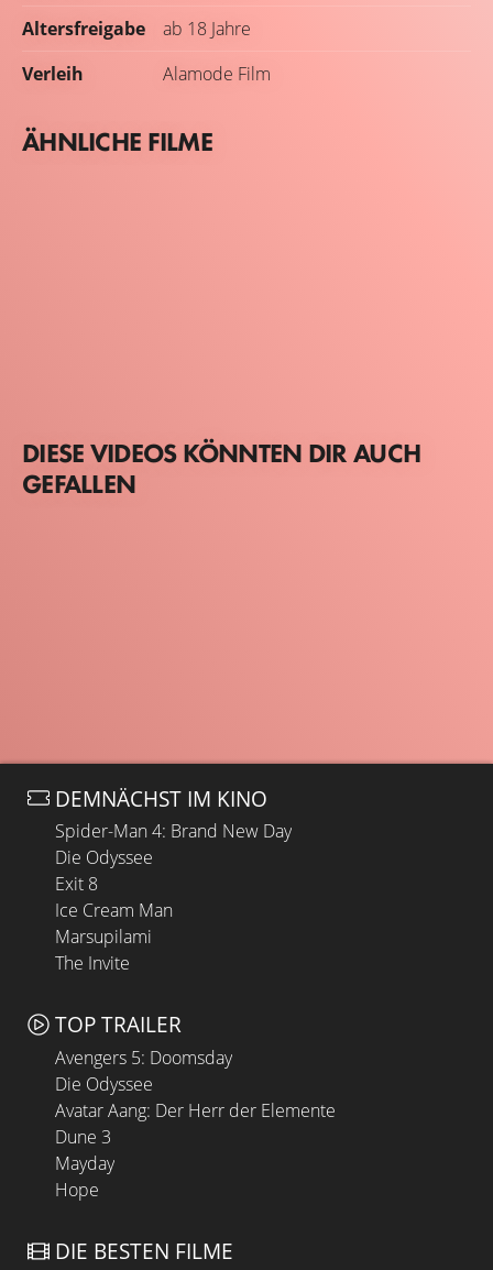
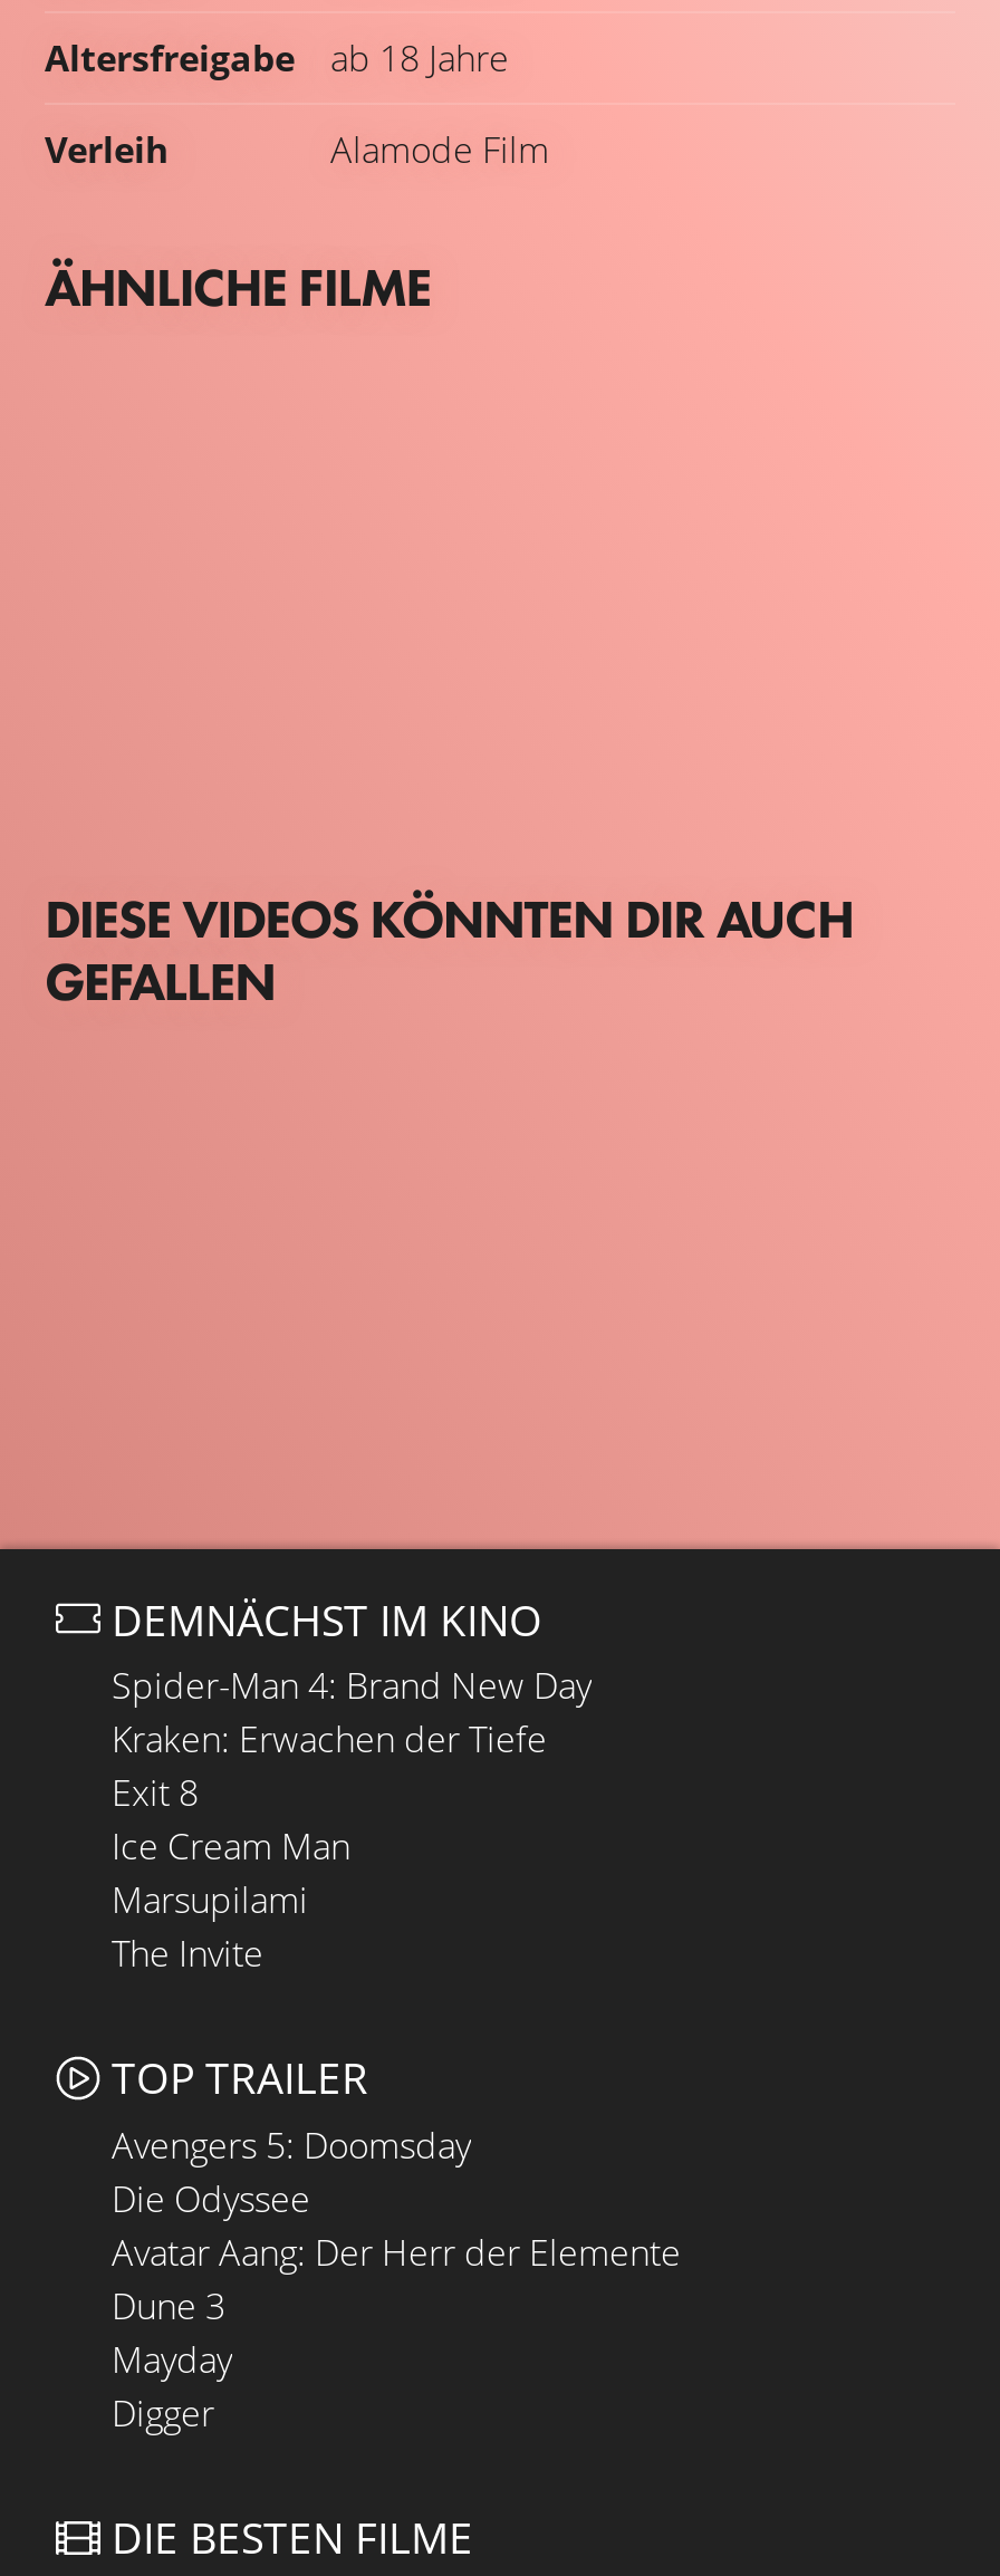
[55,846,153,870] Die Odyssee -> [112,1715,547,1764] Kraken: Erwachen der Tiefe
[55,1178,99,1202] Hope -> [112,2389,214,2438] Digger

